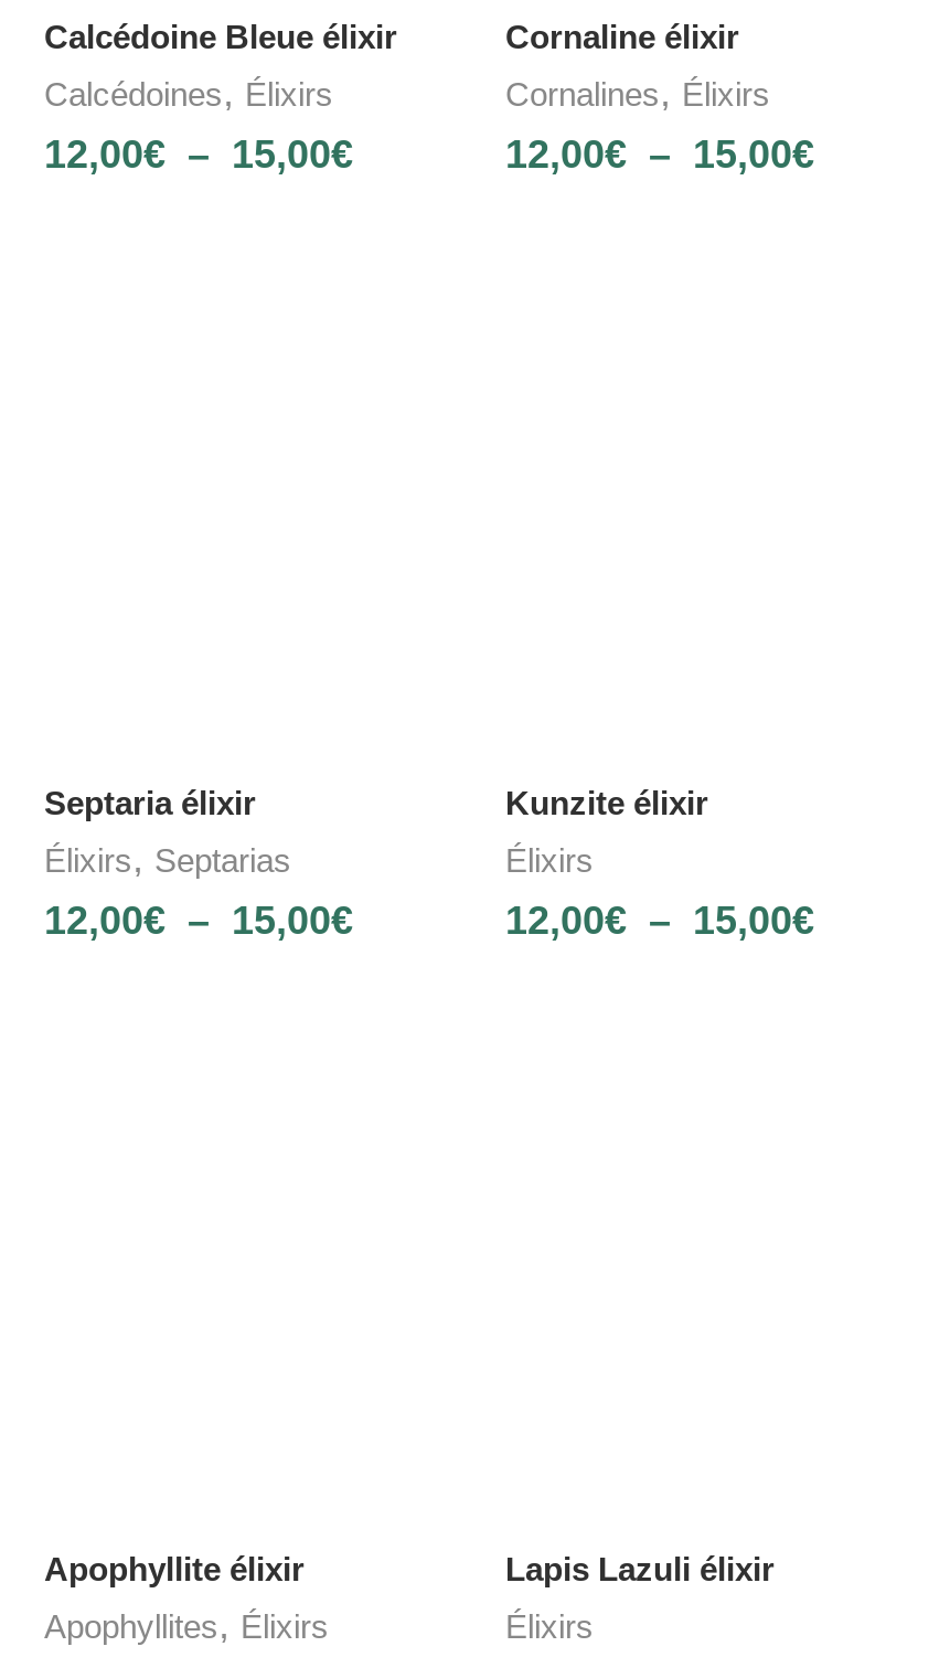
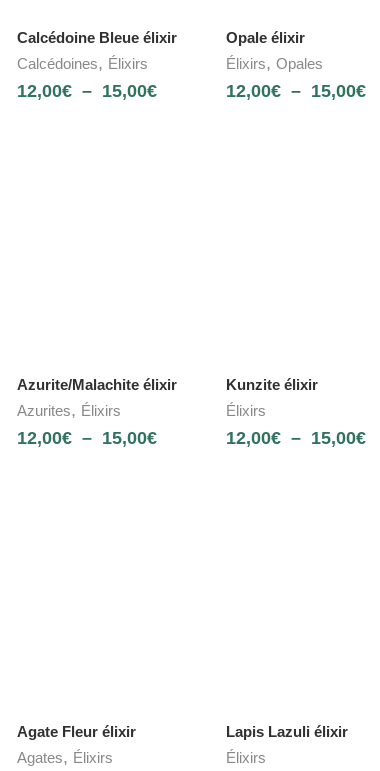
[505,18,770,115] Cornaline élixir | Cornalines, Élixirs -> [226,29,323,73] Opale élixir | Élixirs, Opales
[44,784,291,881] Septaria élixir | Élixirs, Septarias -> [17,376,177,420] Azurite/Malachite élixir | Azurites, Élixirs
[44,1550,329,1648] Apophyllite élixir | Apophyllites, Élixirs -> [17,723,136,767] Agate Fleur élixir | Agates, Élixirs

